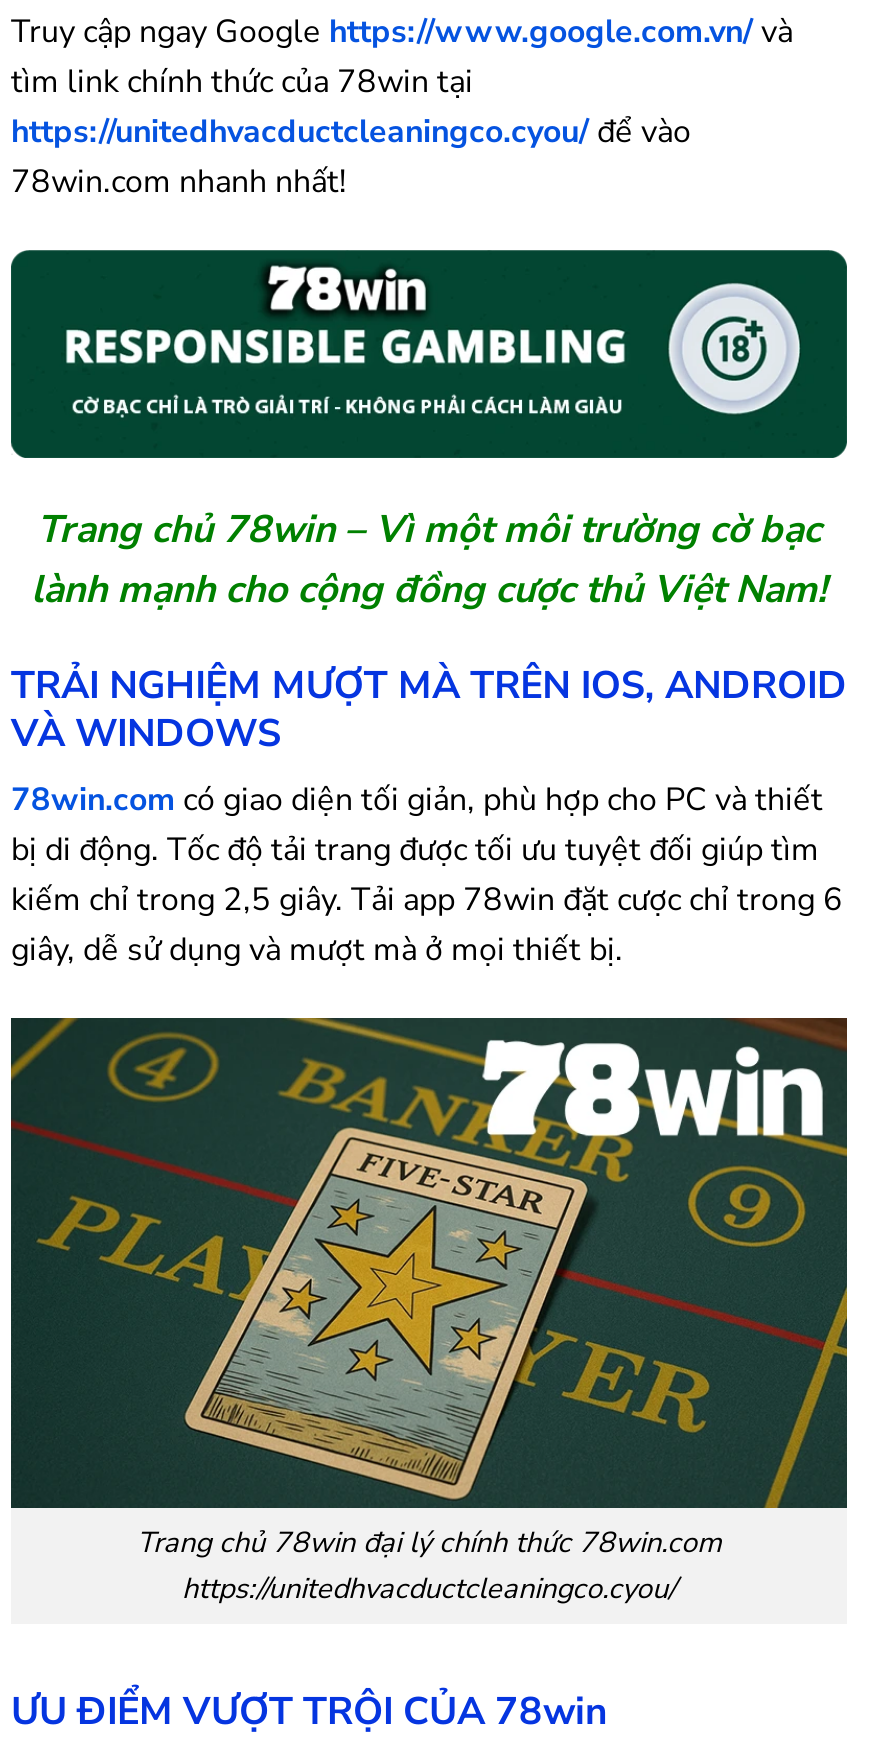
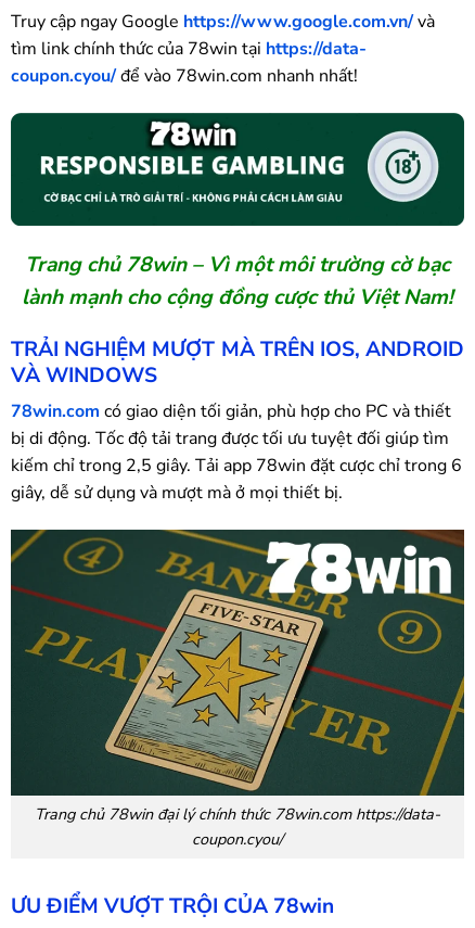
[11,60,691,204] tìm link chính thức của 78win tại | https://unitedhvacductcleaningco.cyou/ để vào | 78win.com nhanh nhất! -> [11,37,367,88] tìm link chính thức của 78win tại https://data- | coupon.cyou/ để vào 78win.com nhanh nhất!
[137,1522,721,1608] Trang chủ 78win đại lý chính thức 78win.com | https://unitedhvacductcleaningco.cyou/ -> [35,803,440,850] Trang chủ 78win đại lý chính thức 78win.com https://data- | coupon.cyou/

